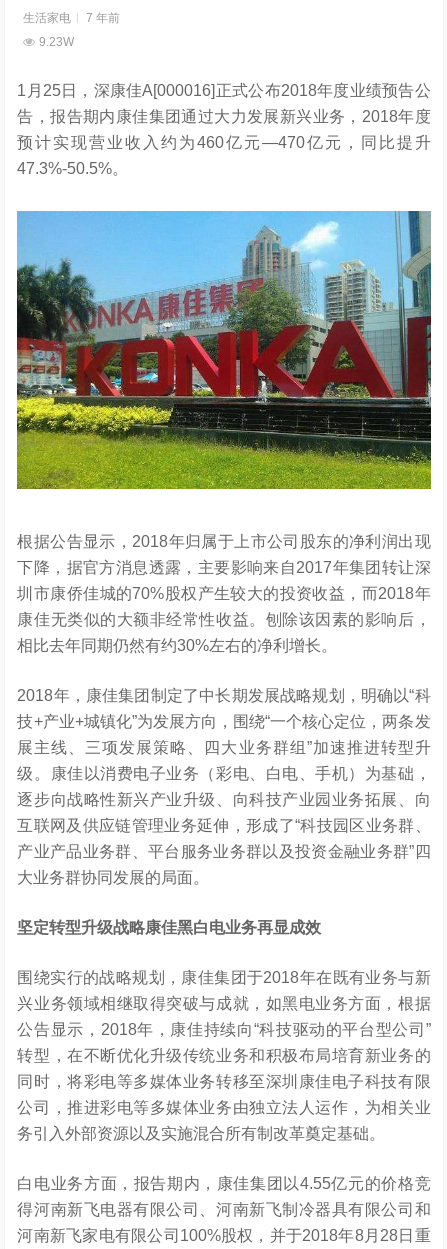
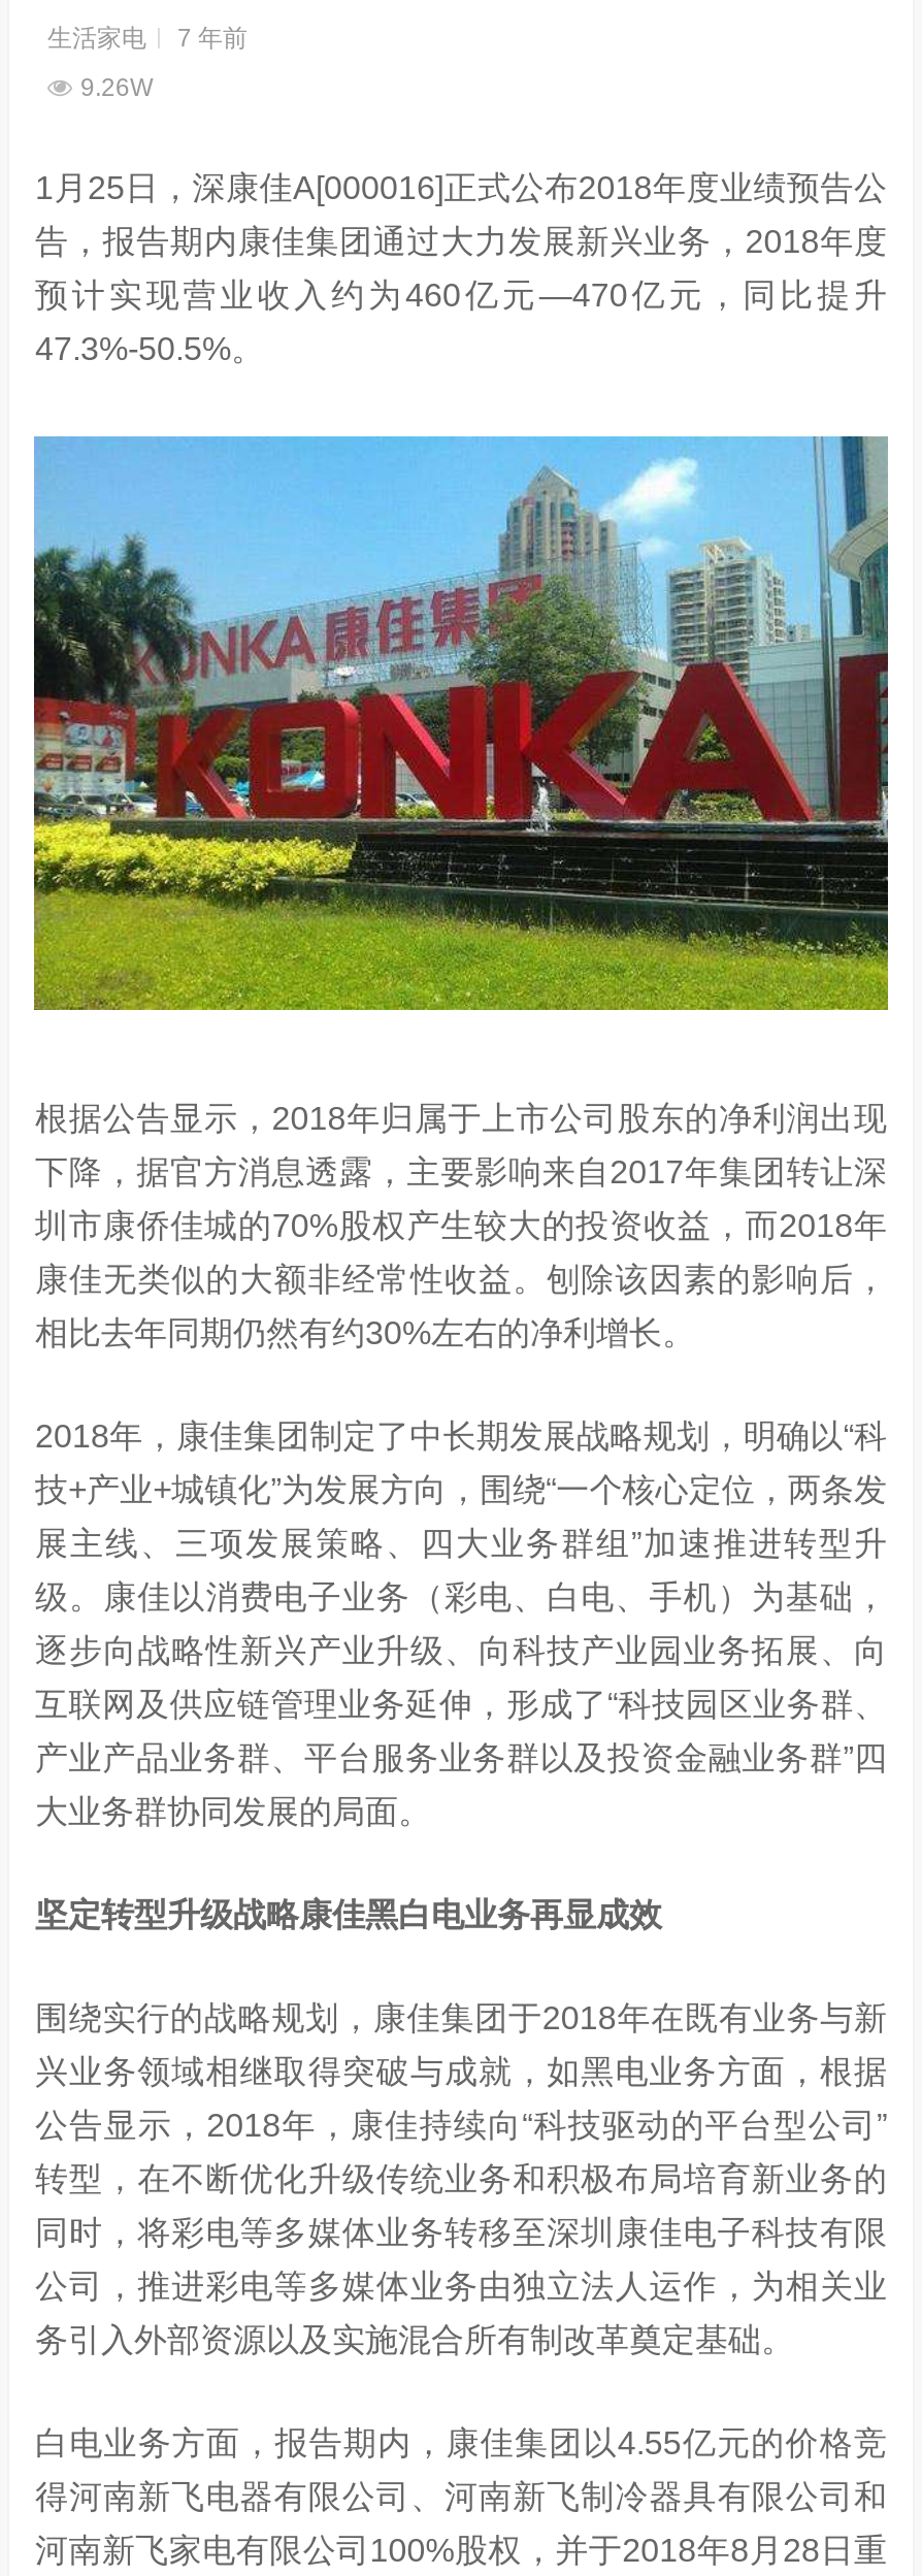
[39,35,74,49] 9.23W -> [80,73,153,102] 9.26W

